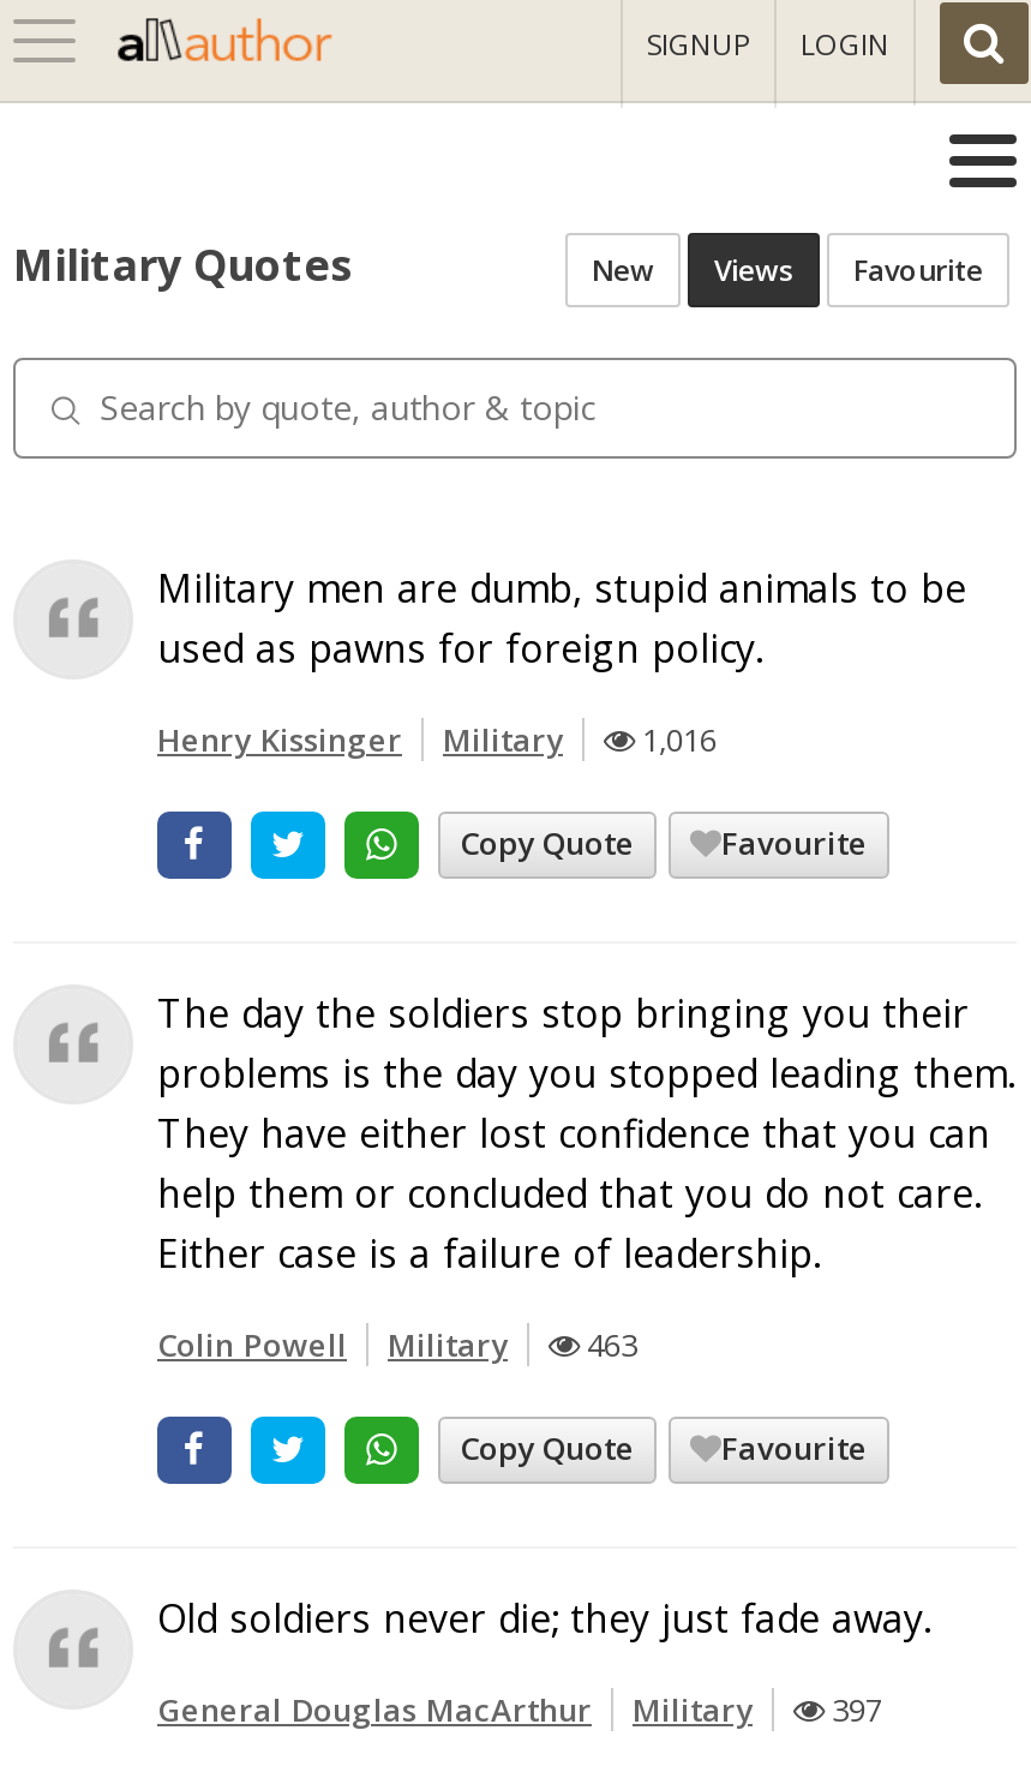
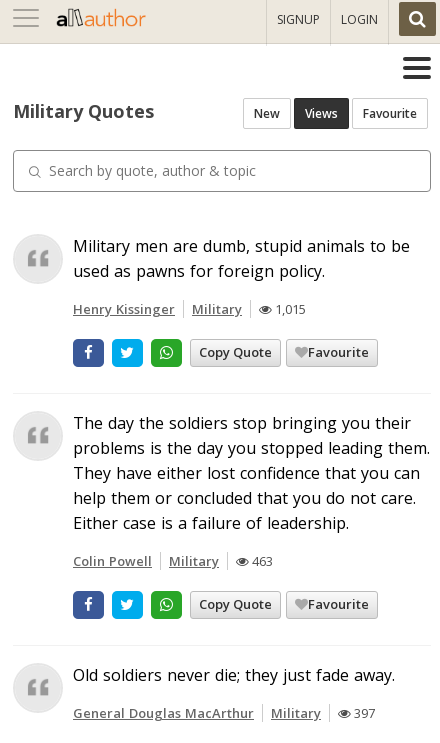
[157,717,717,760] Henry Kissinger Military 1,016 -> [73,299,306,317] Henry Kissinger Military 1,015

